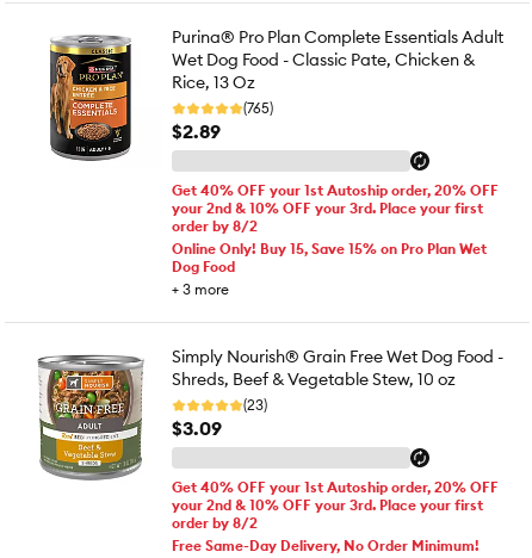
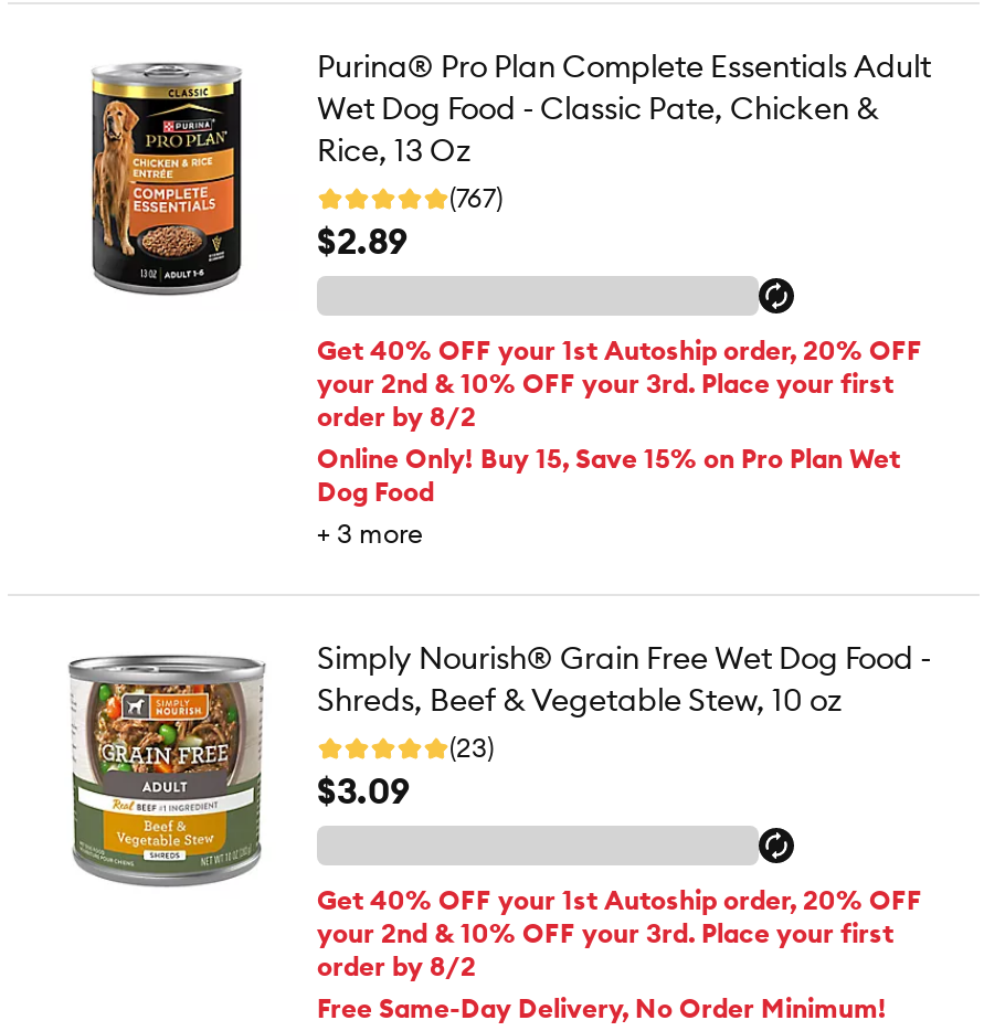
[243,99,273,117] (765) -> [449,181,502,215] (767)

